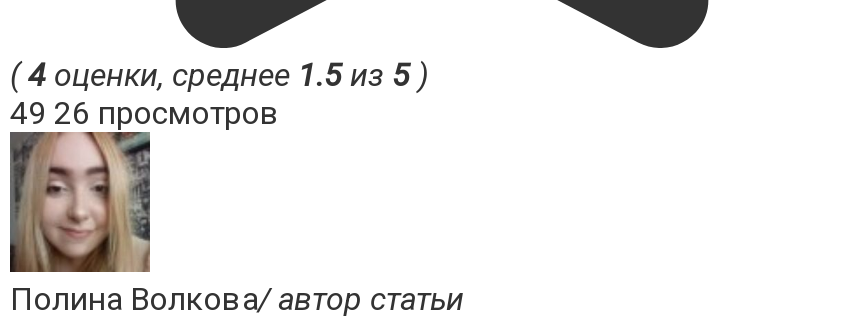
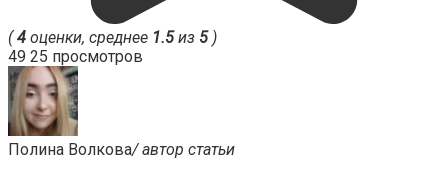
[10,94,280,132] 49 26 просмотров -> [8,47,143,66] 49 25 просмотров

